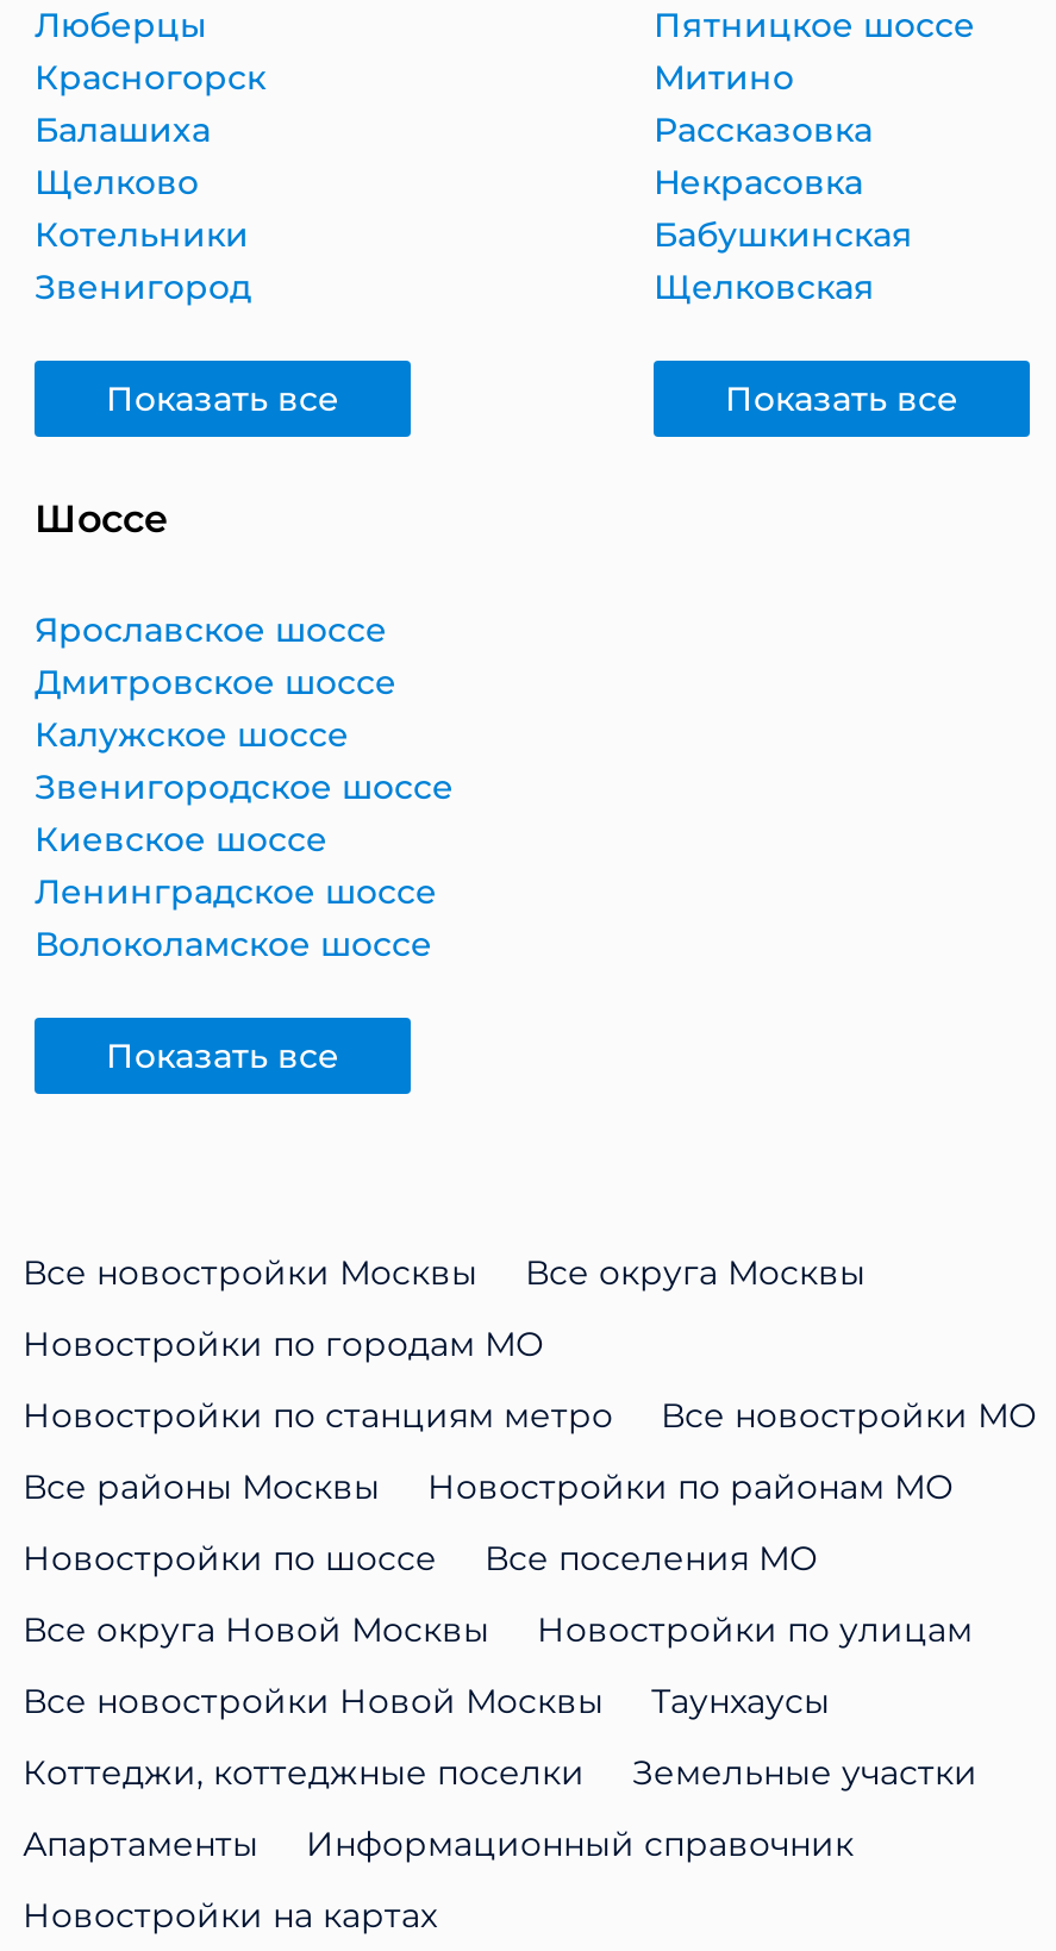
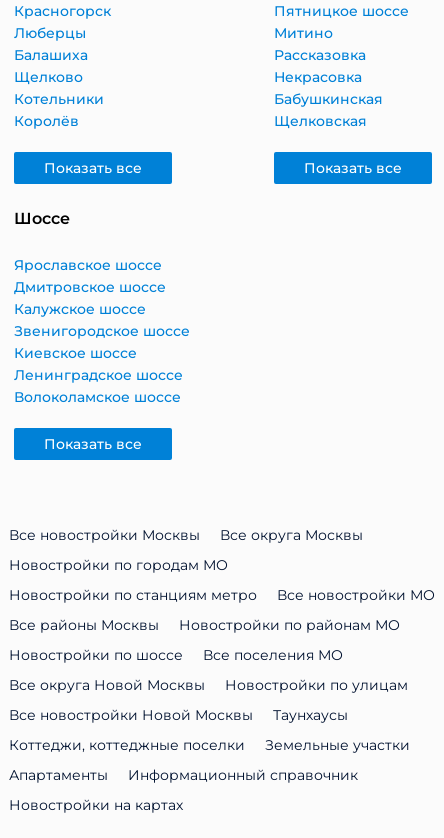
moved [35,5,206,48] -> [14,24,86,42]: Люберцы
moved [35,57,265,100] -> [14,2,111,20]: Красногорск
[35,267,251,309] Звенигород -> [14,112,79,130] Королёв

